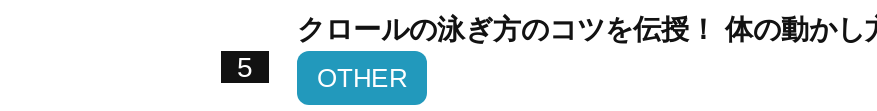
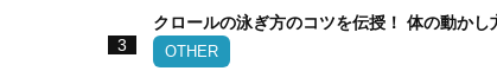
[237,51,253,83] 5 -> [117,35,127,54] 3

